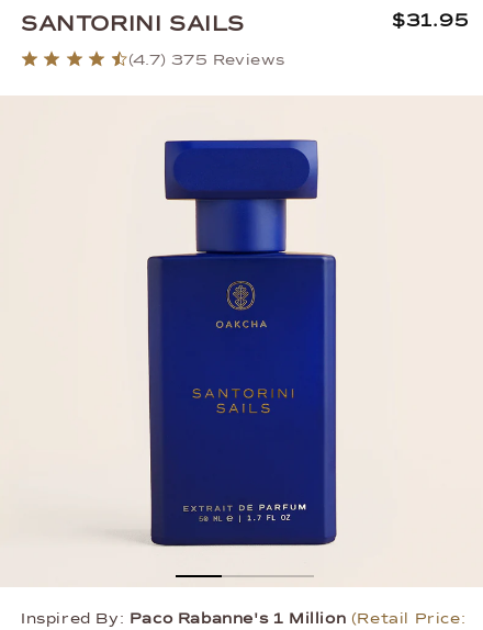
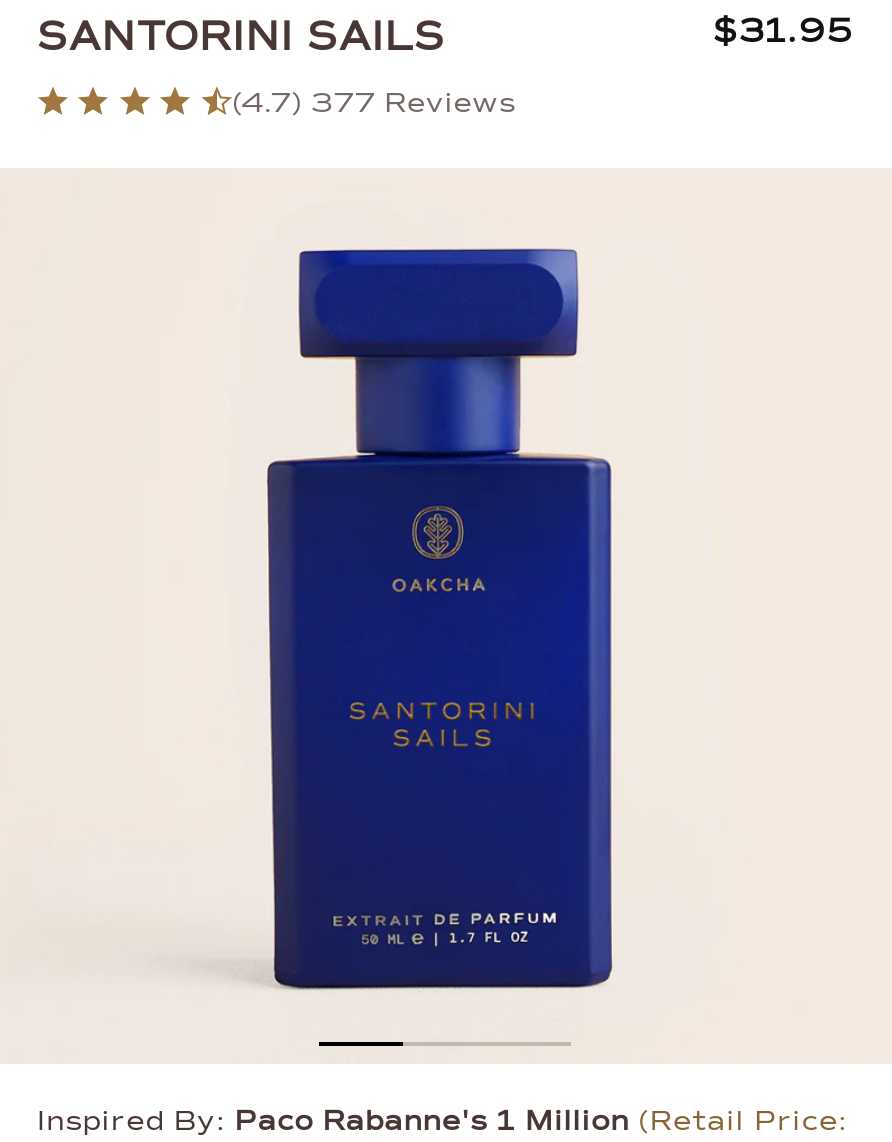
[128,53,285,68] (4.7) 375 Reviews -> [232,90,516,118] (4.7) 377 Reviews

